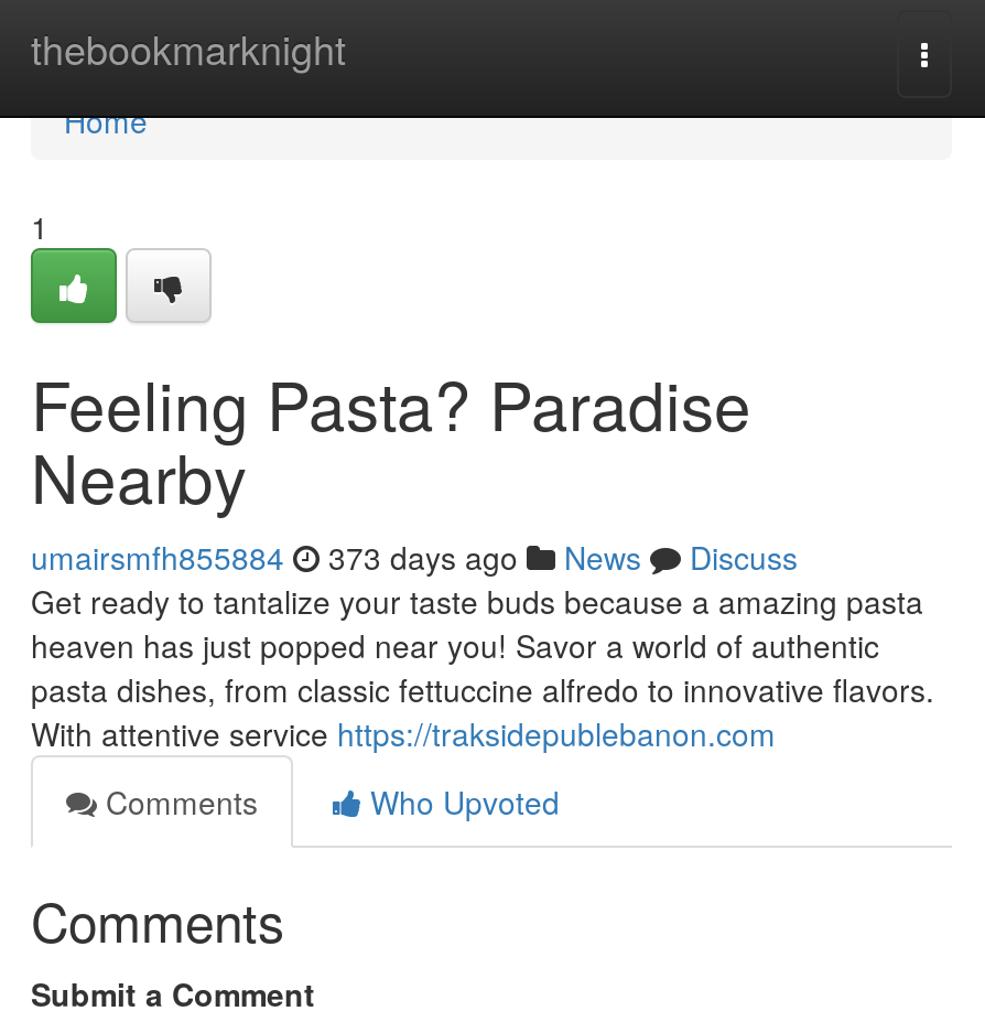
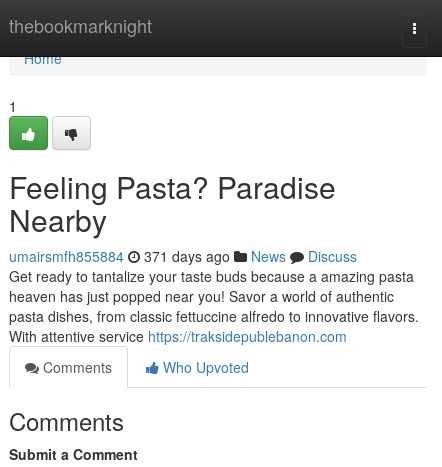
[31,535,798,579] umairsmfh855884 373 days ago News Discuss -> [9,246,357,266] umairsmfh855884 371 days ago News Discuss

